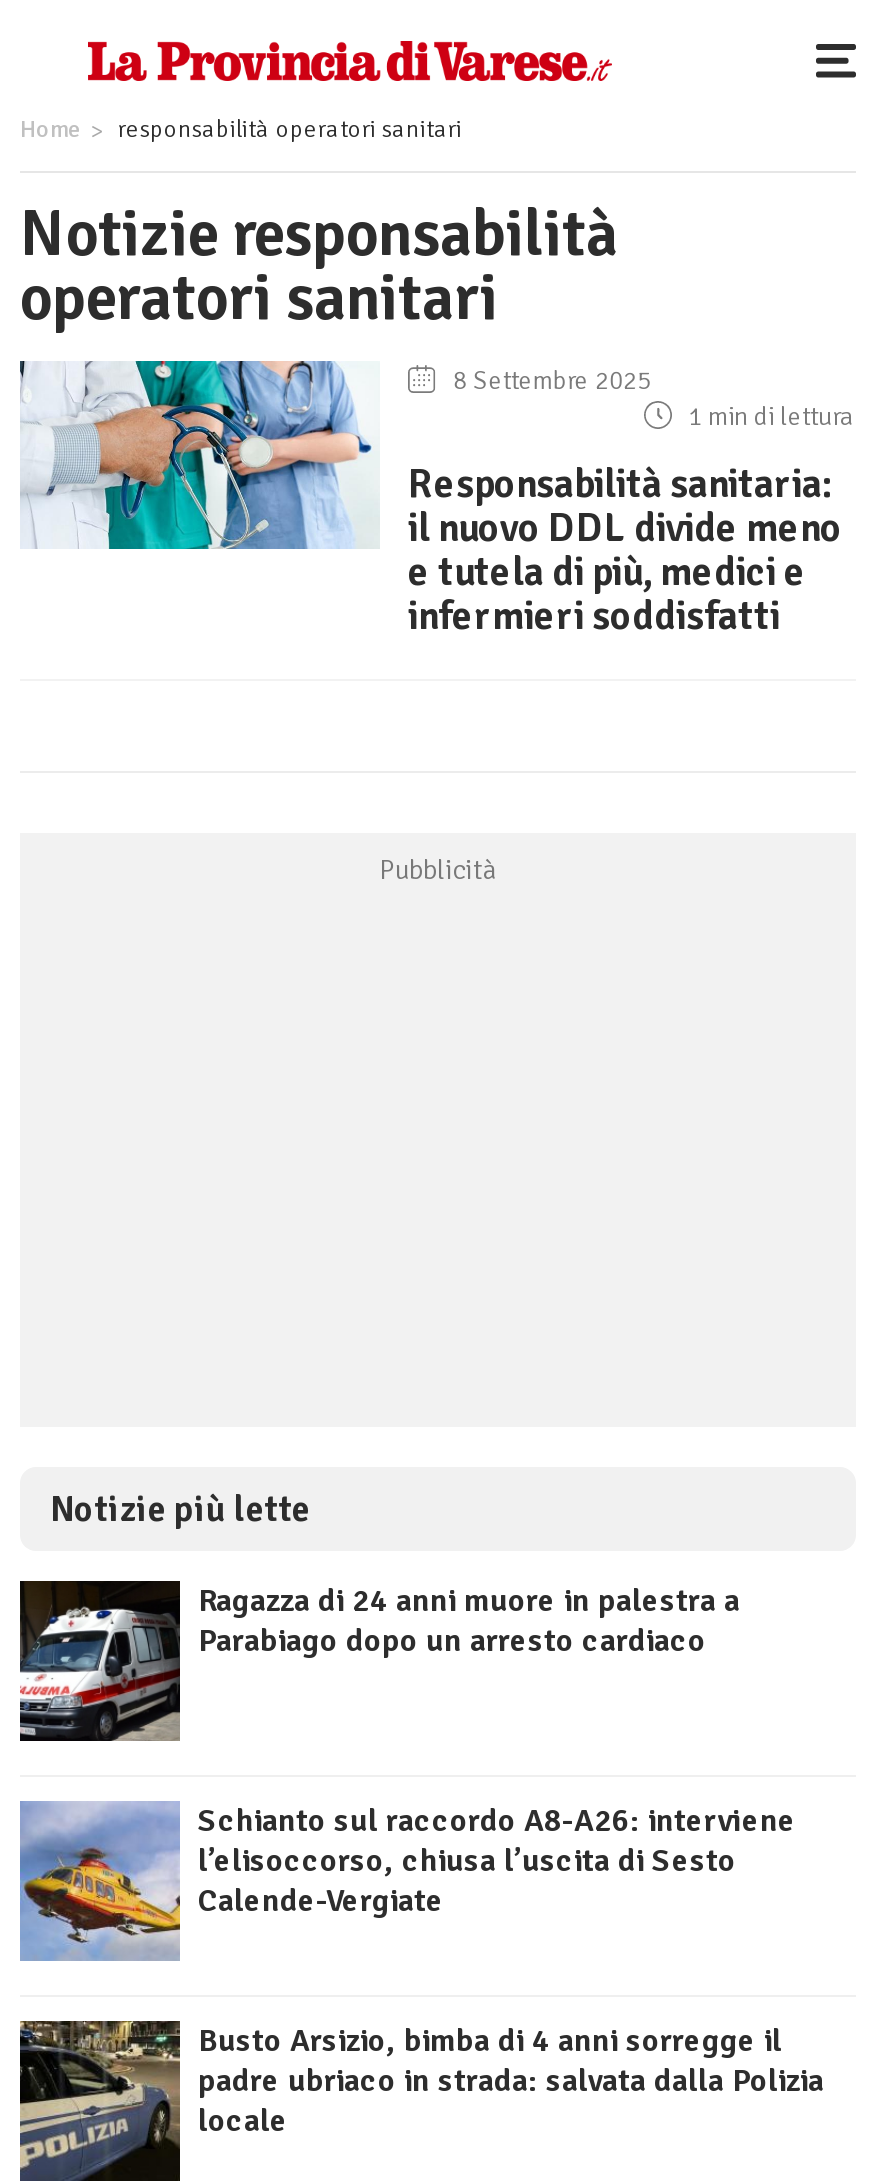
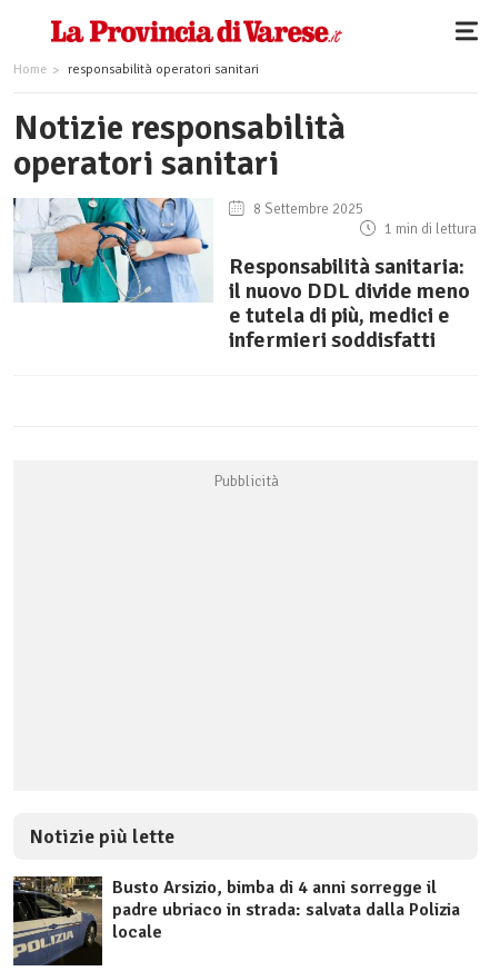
[18,1579,740,1741] [image] | Ragazza di 24 anni muore in palestra a | Parabiago dopo un arresto cardiaco -> none
[18,1801,796,1961] [image] | Schianto sul raccordo A8-A26: interviene | l’elisoccorso, chiusa l’uscita di Sesto | Calende-Vergiate -> none

